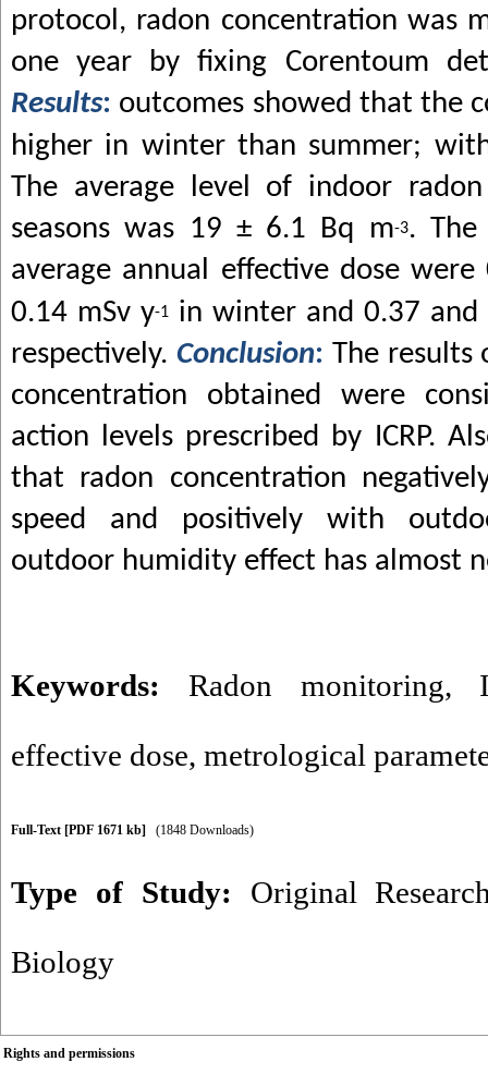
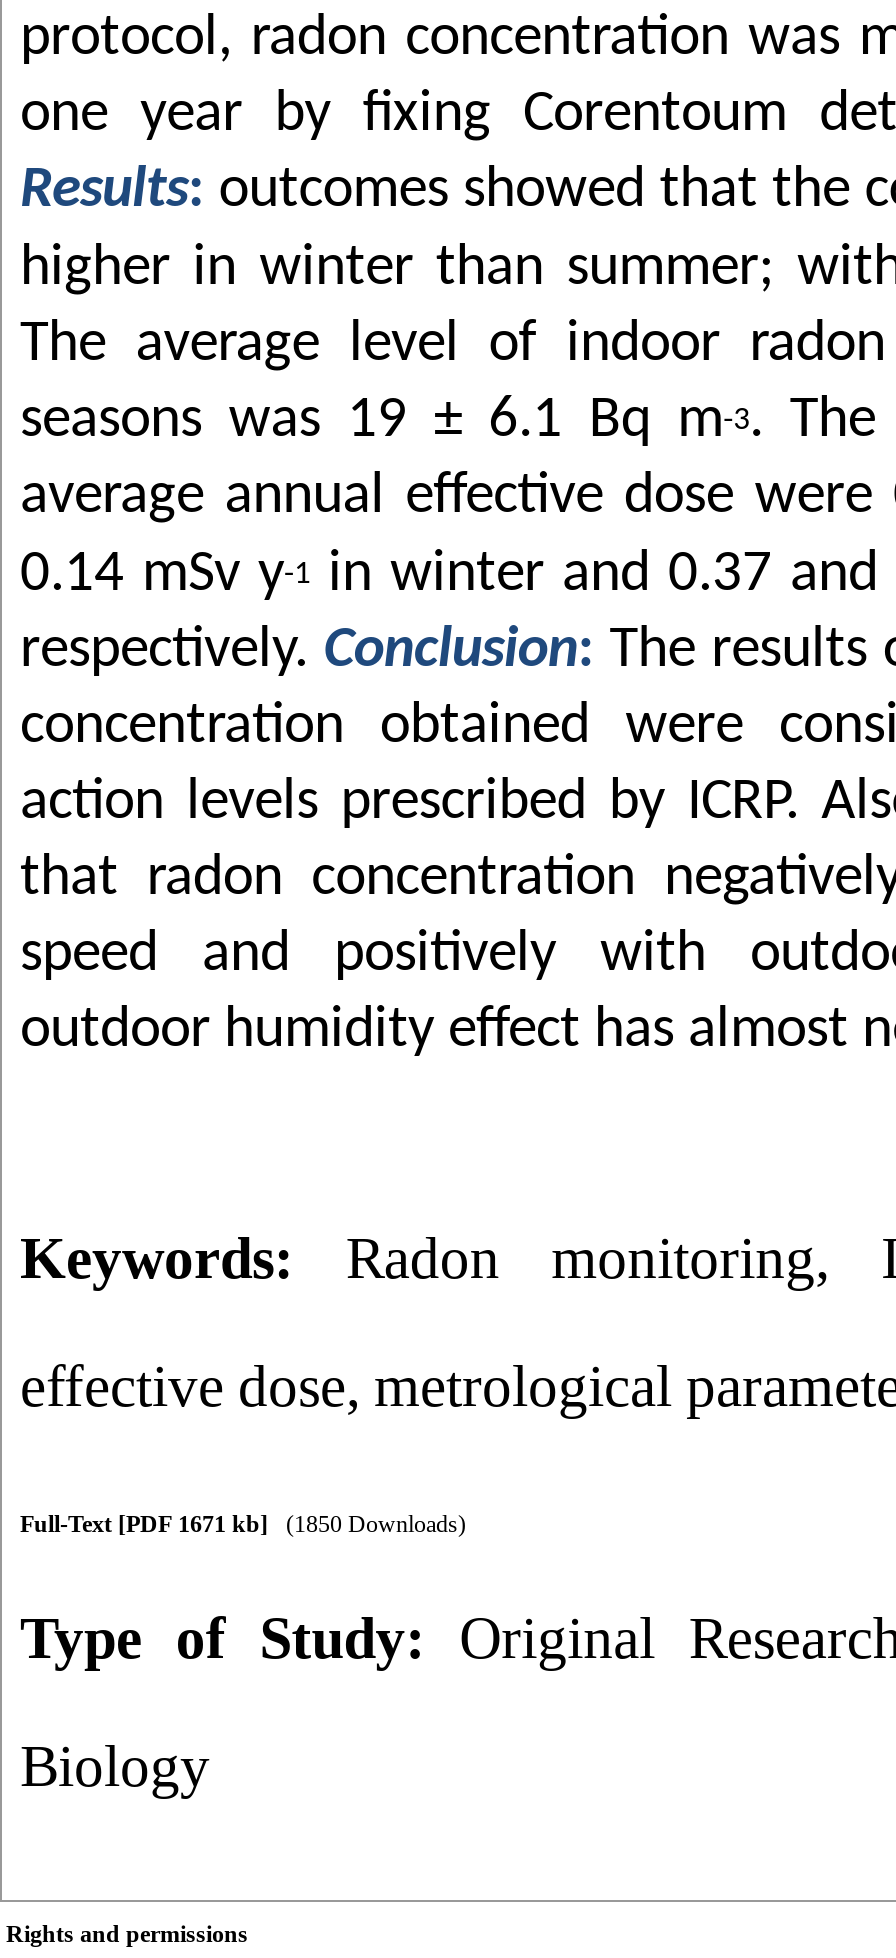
[11,822,254,838] Full-Text [PDF 1671 kb] (1848 Downloads) -> [20,1510,466,1538] Full-Text [PDF 1671 kb] (1850 Downloads)

